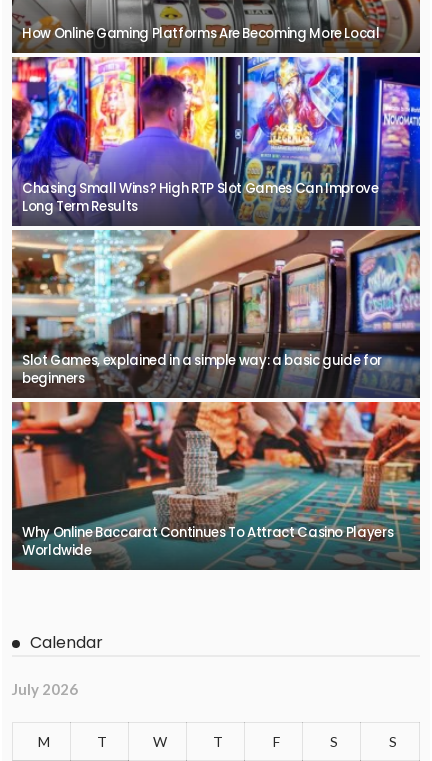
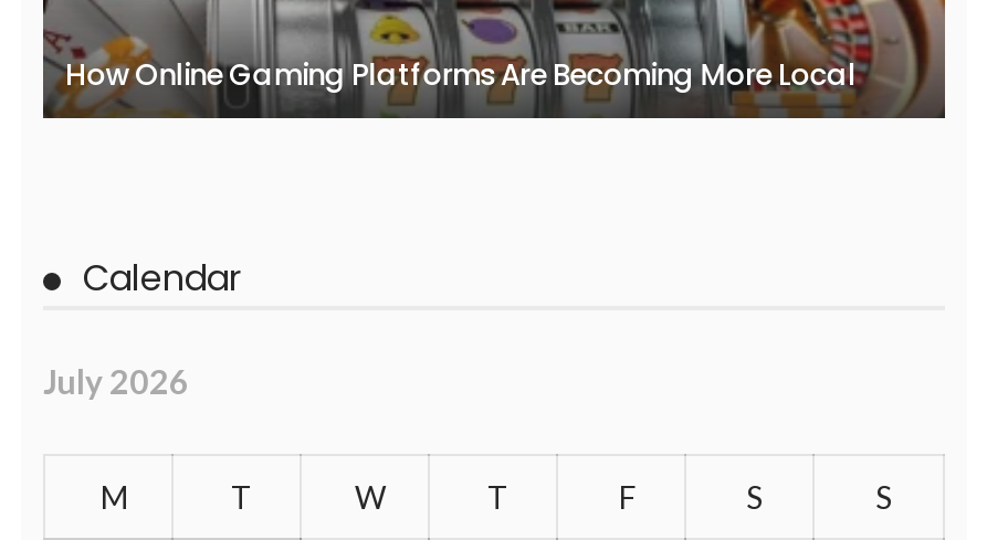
[11,53,421,571] [image] | Chasing Small Wins? High RTP Slot Games Can Improve | Long Term Results -> none
[22,351,382,388] Slot Games, explained in a simple way: a basic guide for | beginners -> none
[22,523,393,560] Why Online Baccarat Continues To Attract Casino Players | Worldwide -> none

